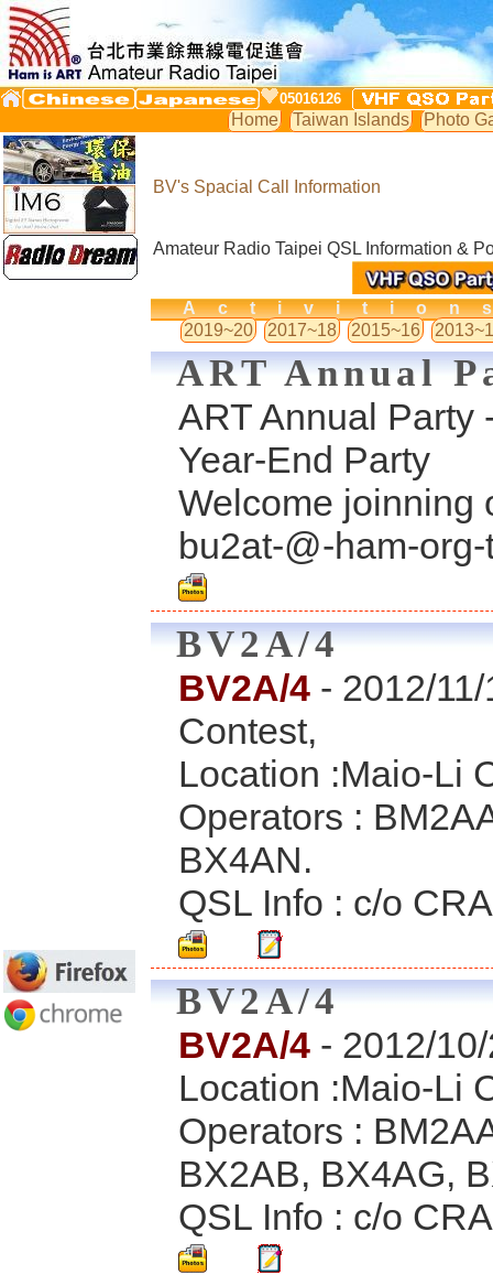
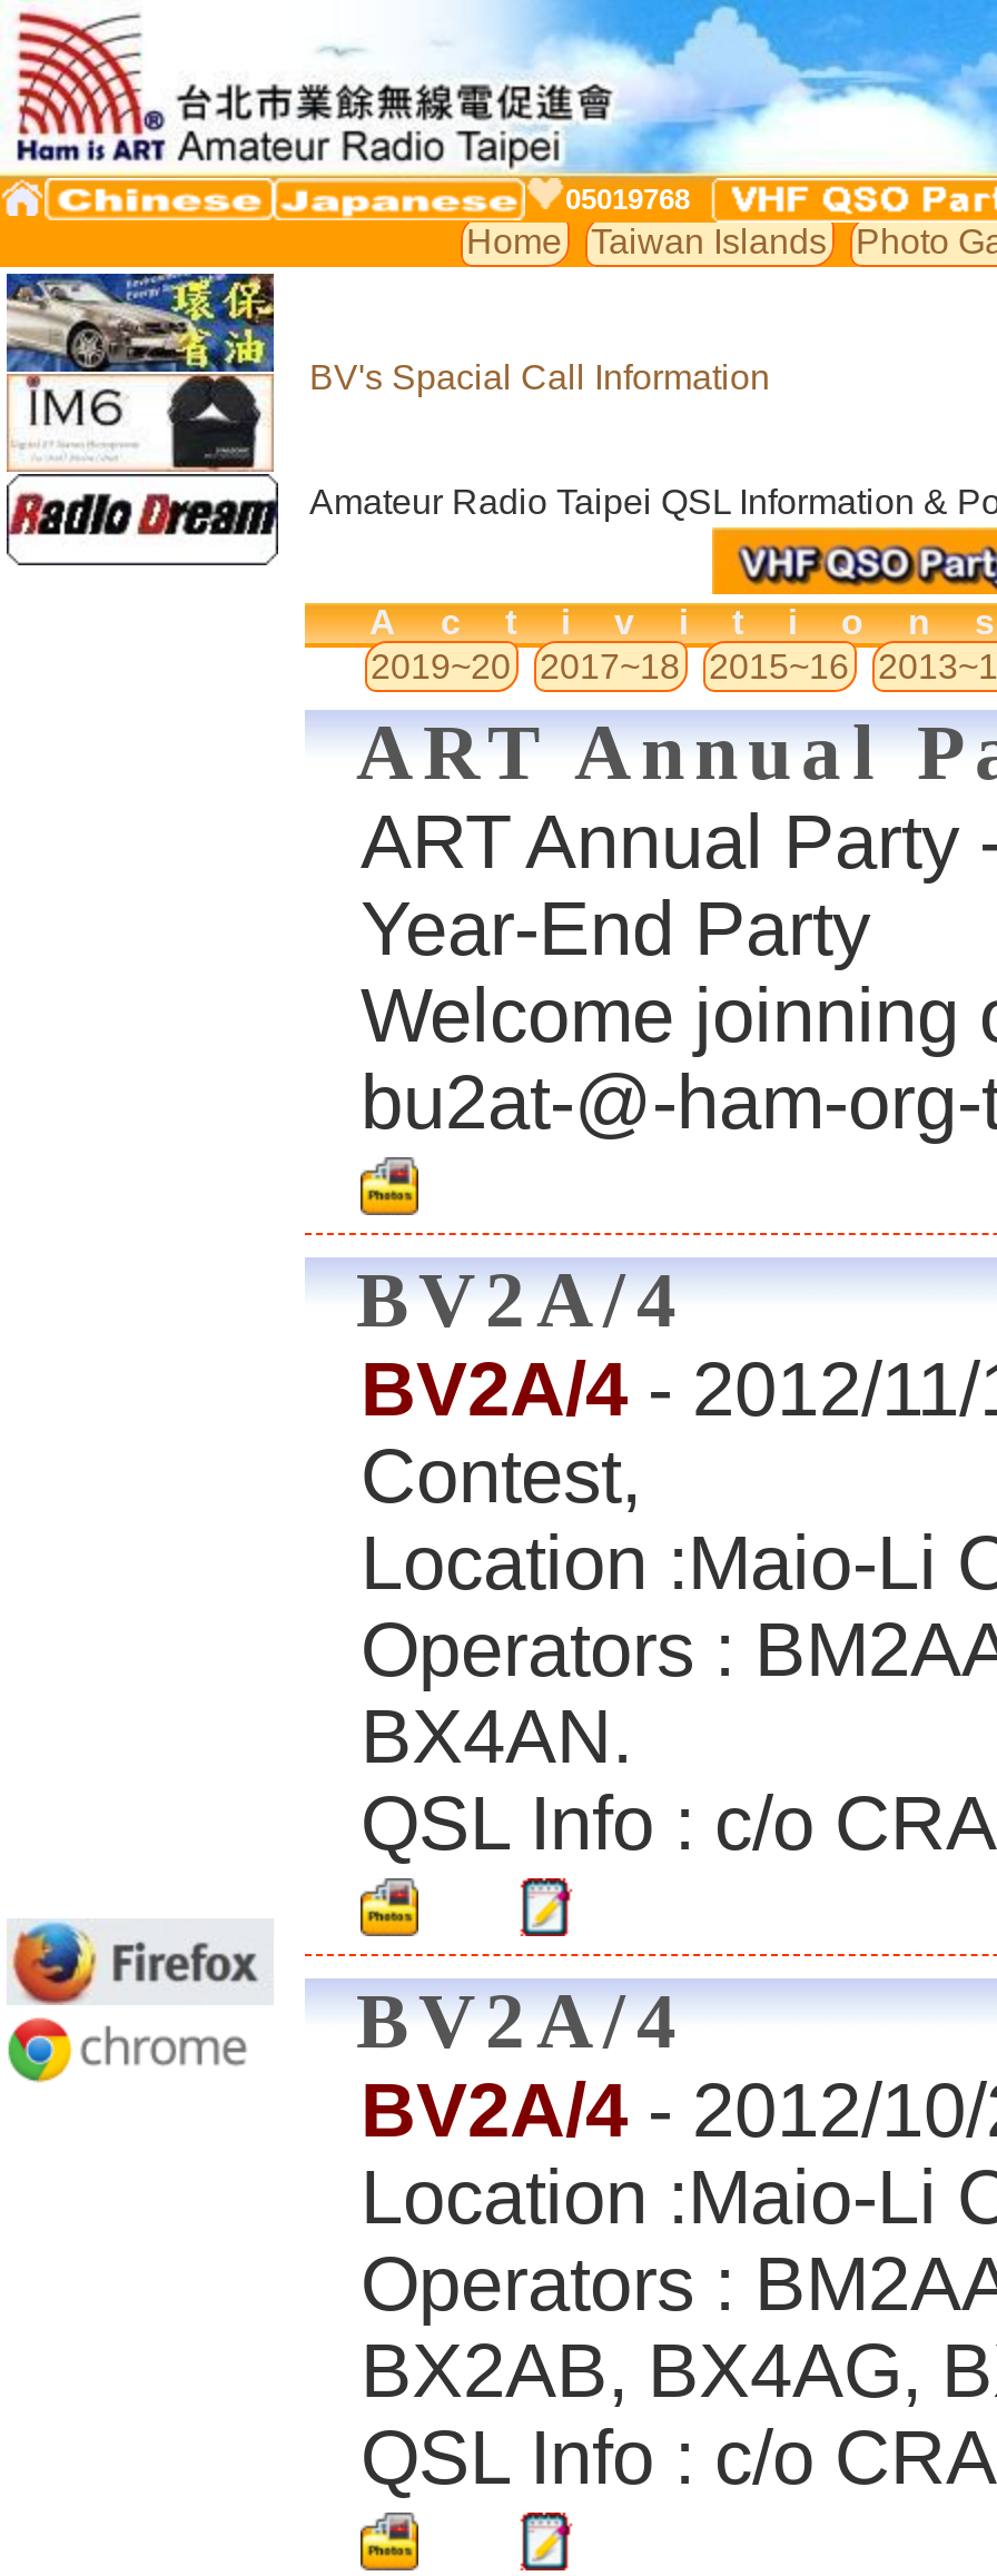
[280,90,341,107] 05016126 -> [565,182,690,216] 05019768

